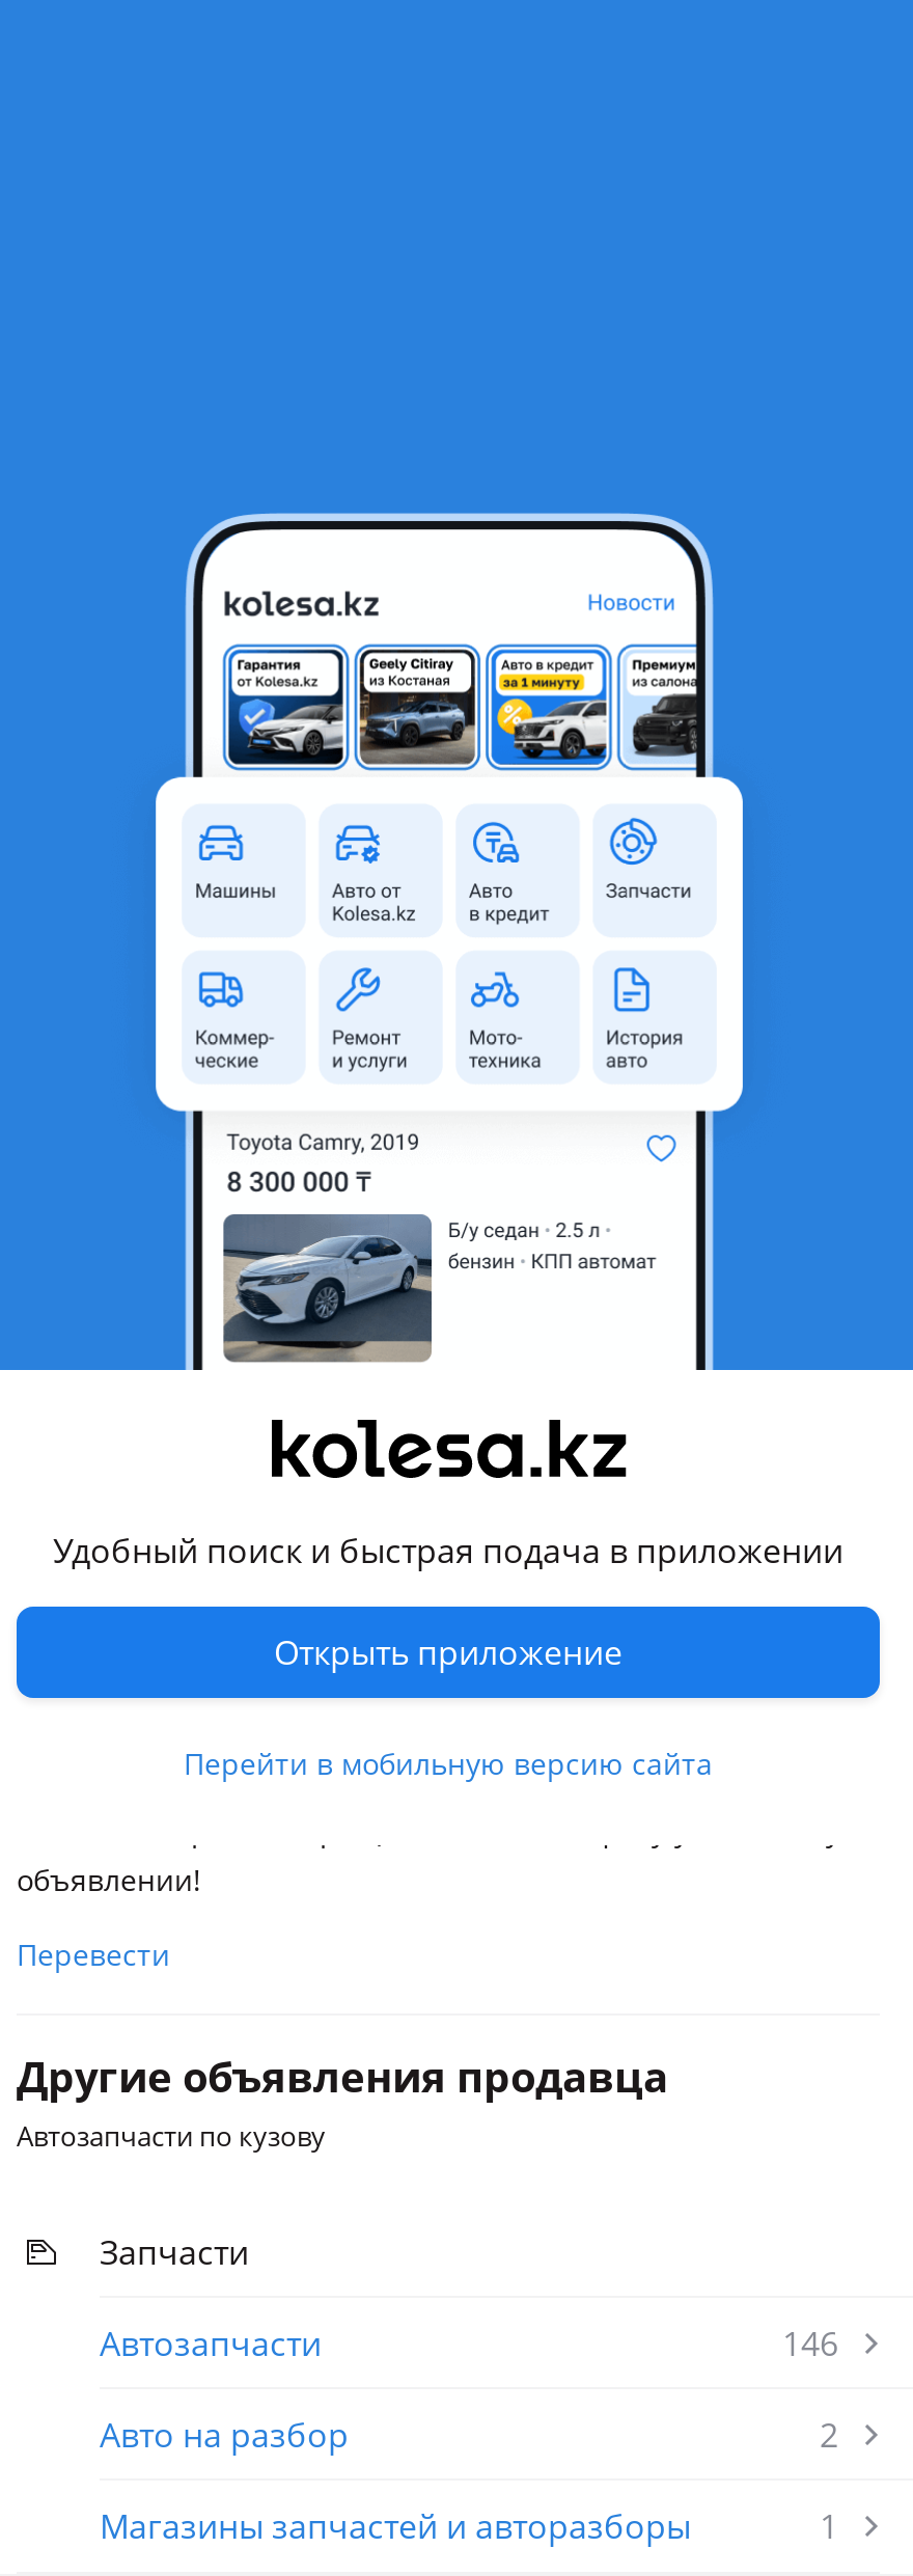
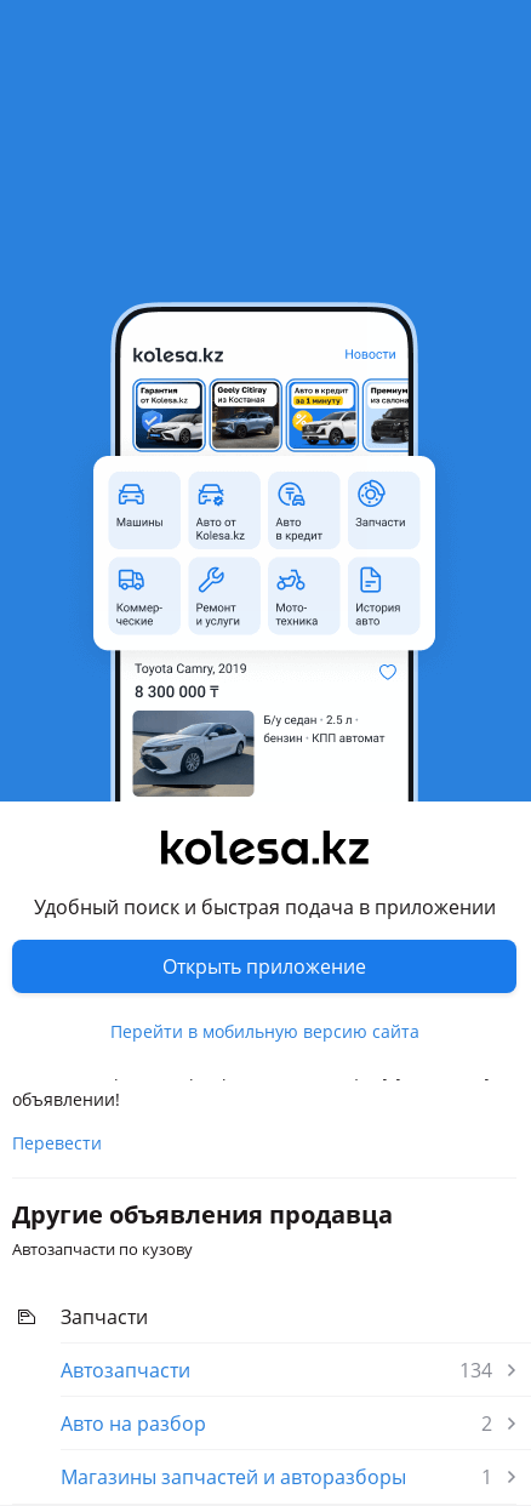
[782,2321,838,2366] 146 -> [459,1357,492,1384] 134

